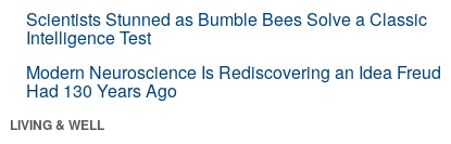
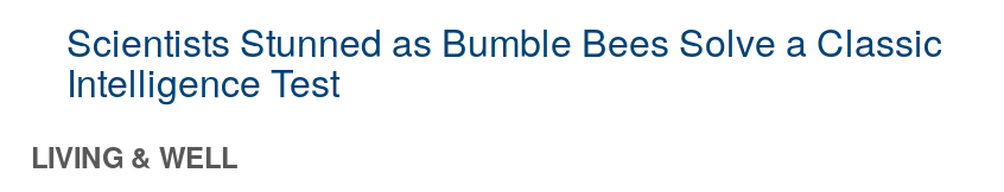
[26,59,441,103] Modern Neuroscience Is Rediscovering an Idea Freud | Had 130 Years Ago -> none

